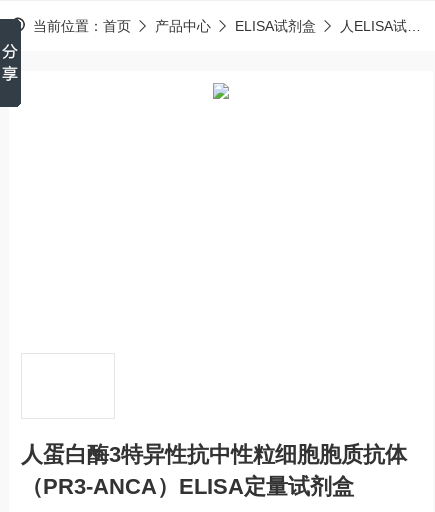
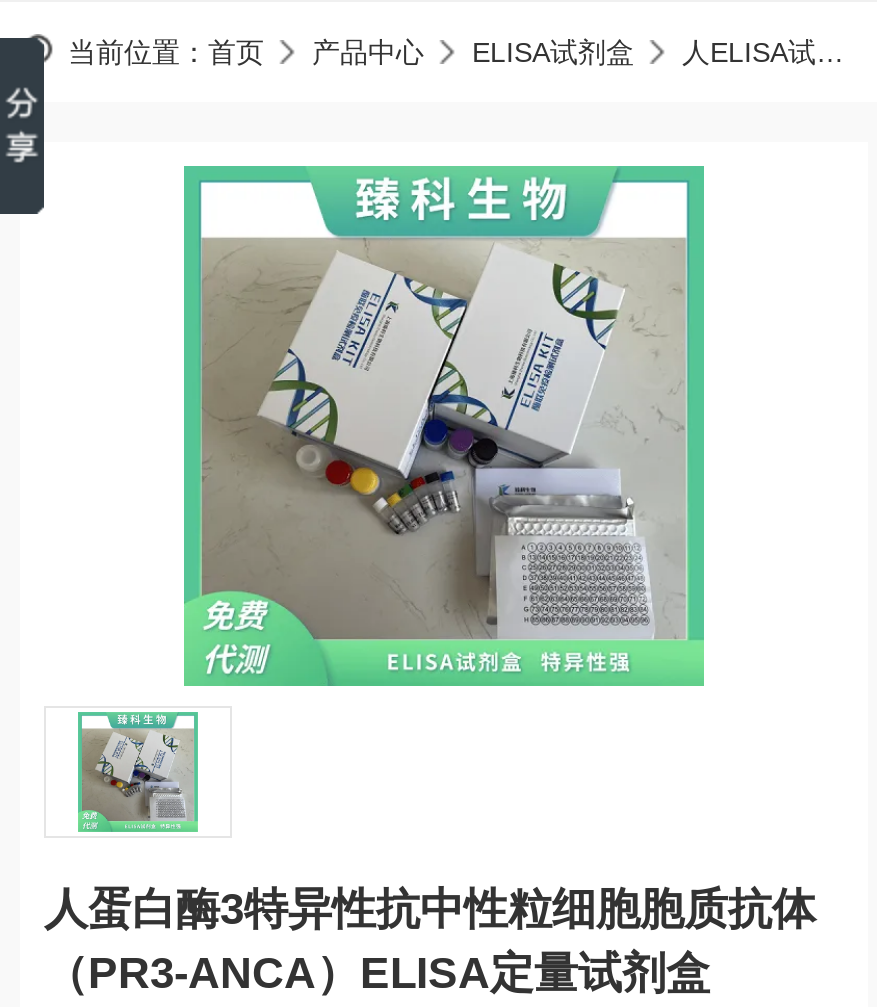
none -> [76,710,200,834] [image]
none -> [182,164,706,688] [image]

